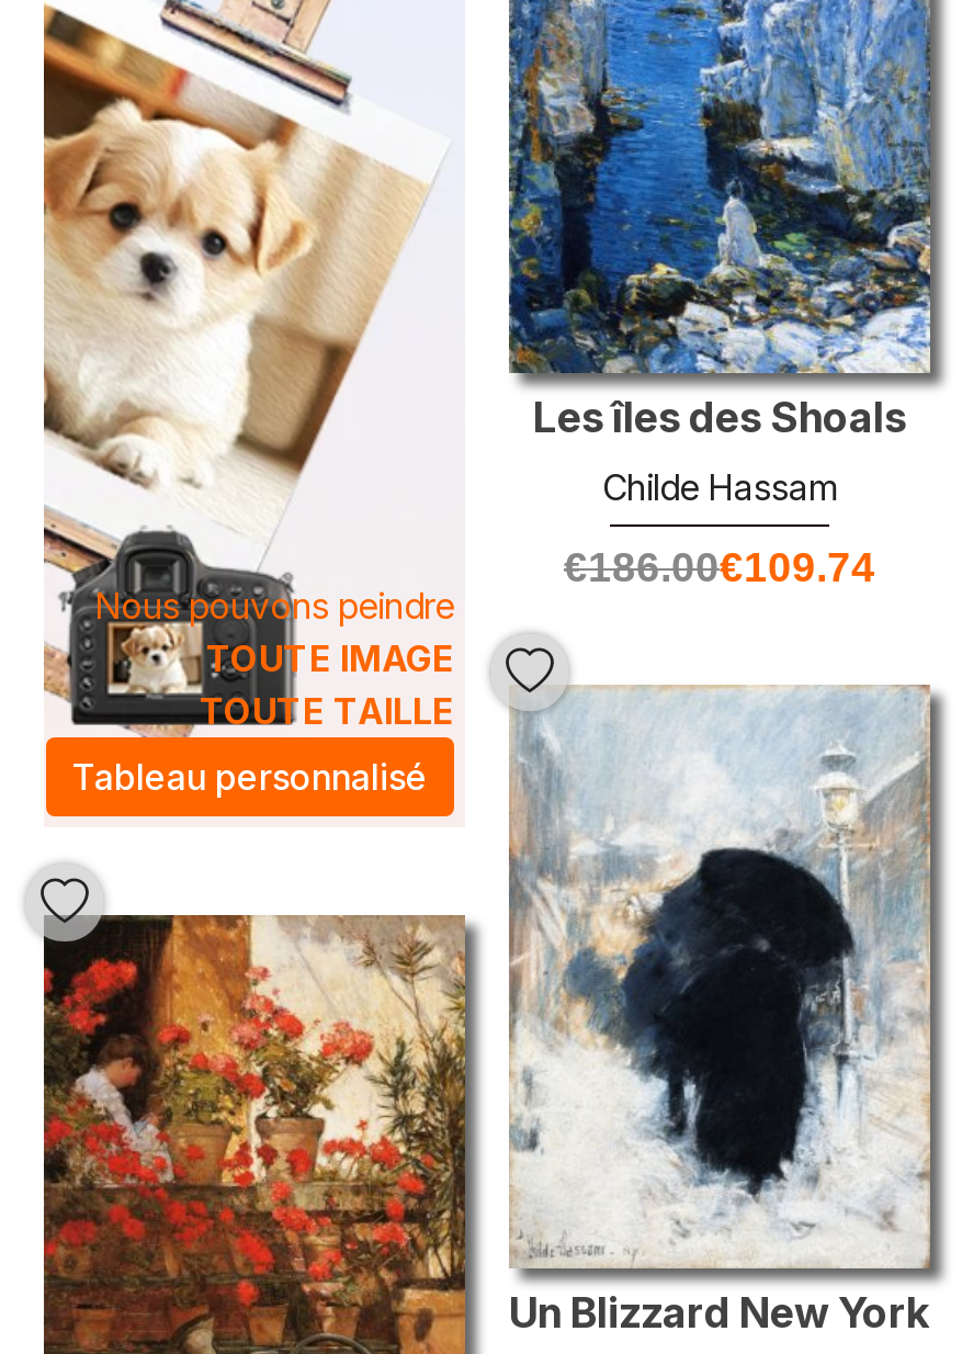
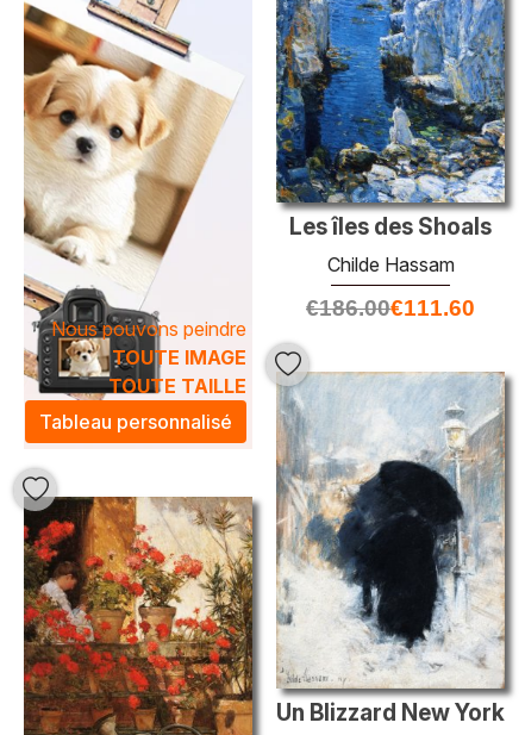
[564,543,875,589] €186.00€109.74 -> [306,295,475,320] €186.00€111.60

